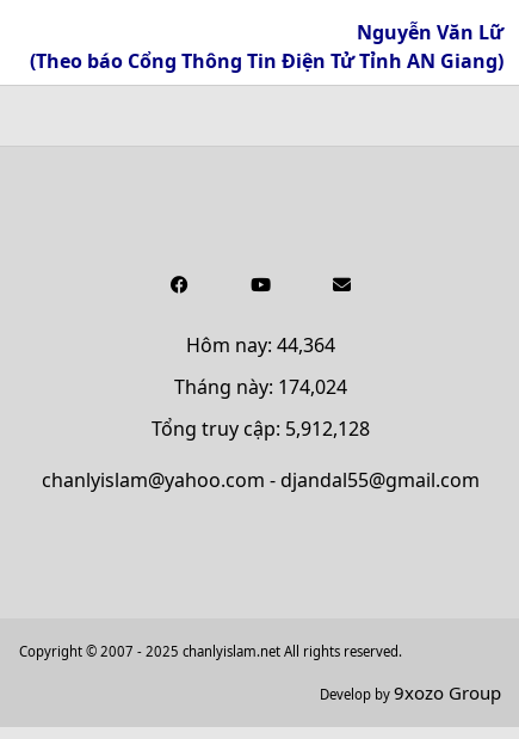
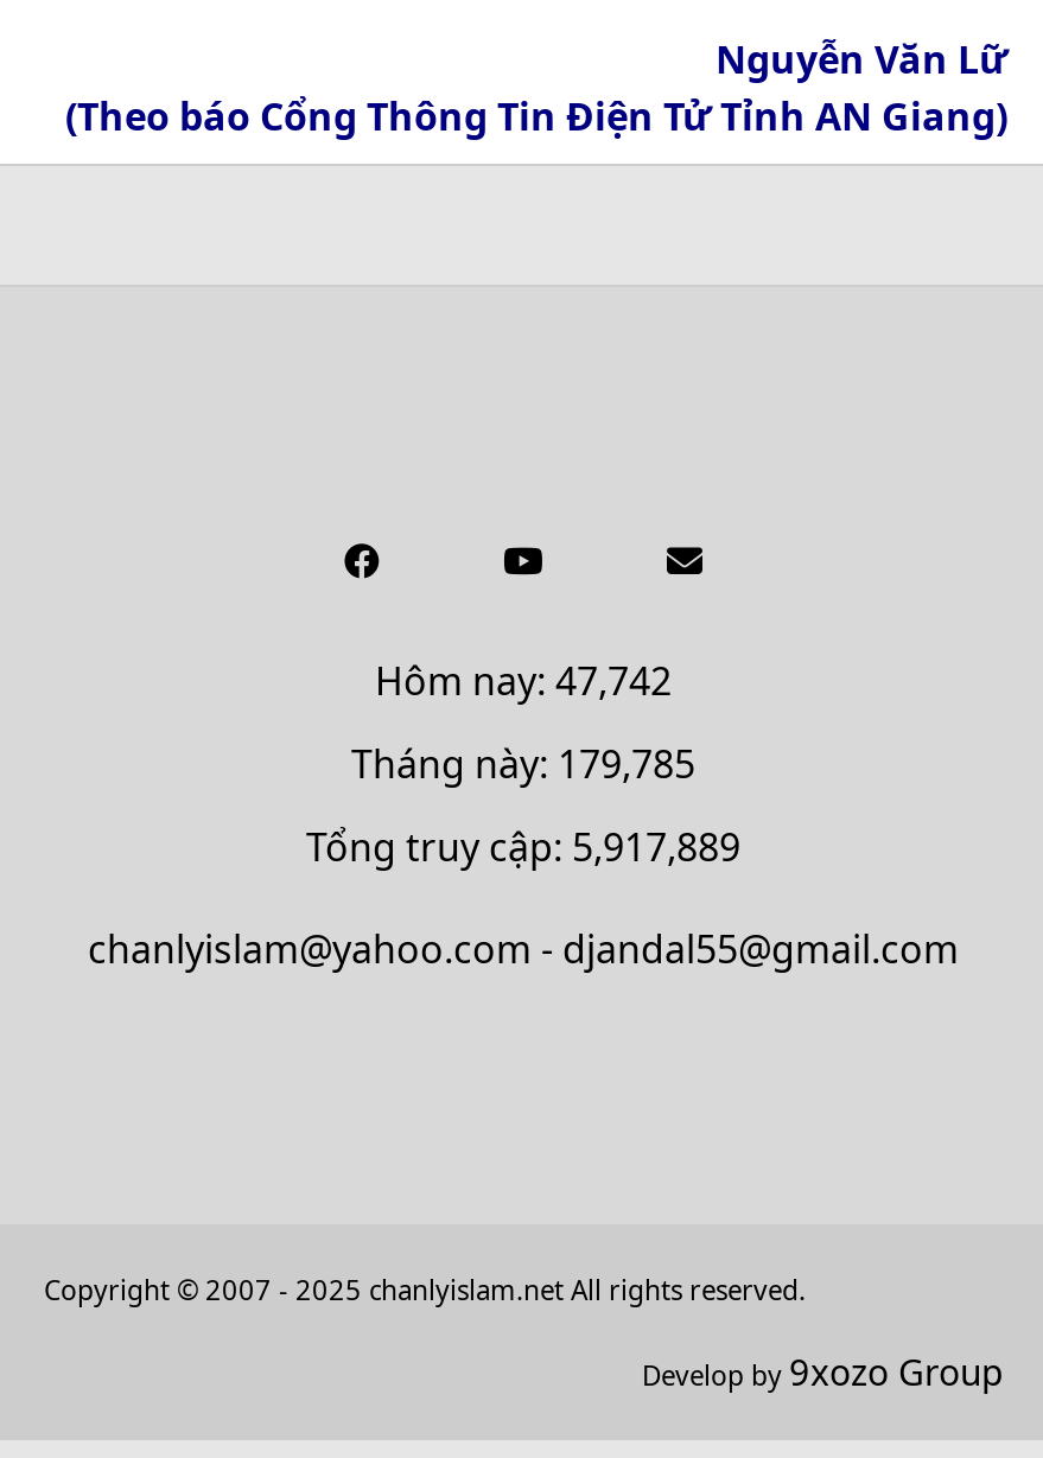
[186,332,335,358] Hôm nay: 44,364 -> [375,655,672,707] Hôm nay: 47,742
[174,374,347,400] Tháng này: 174,024 -> [351,738,695,790] Tháng này: 179,785
[151,415,369,442] Tổng truy cập: 5,912,128 -> [306,821,740,873] Tổng truy cập: 5,917,889

